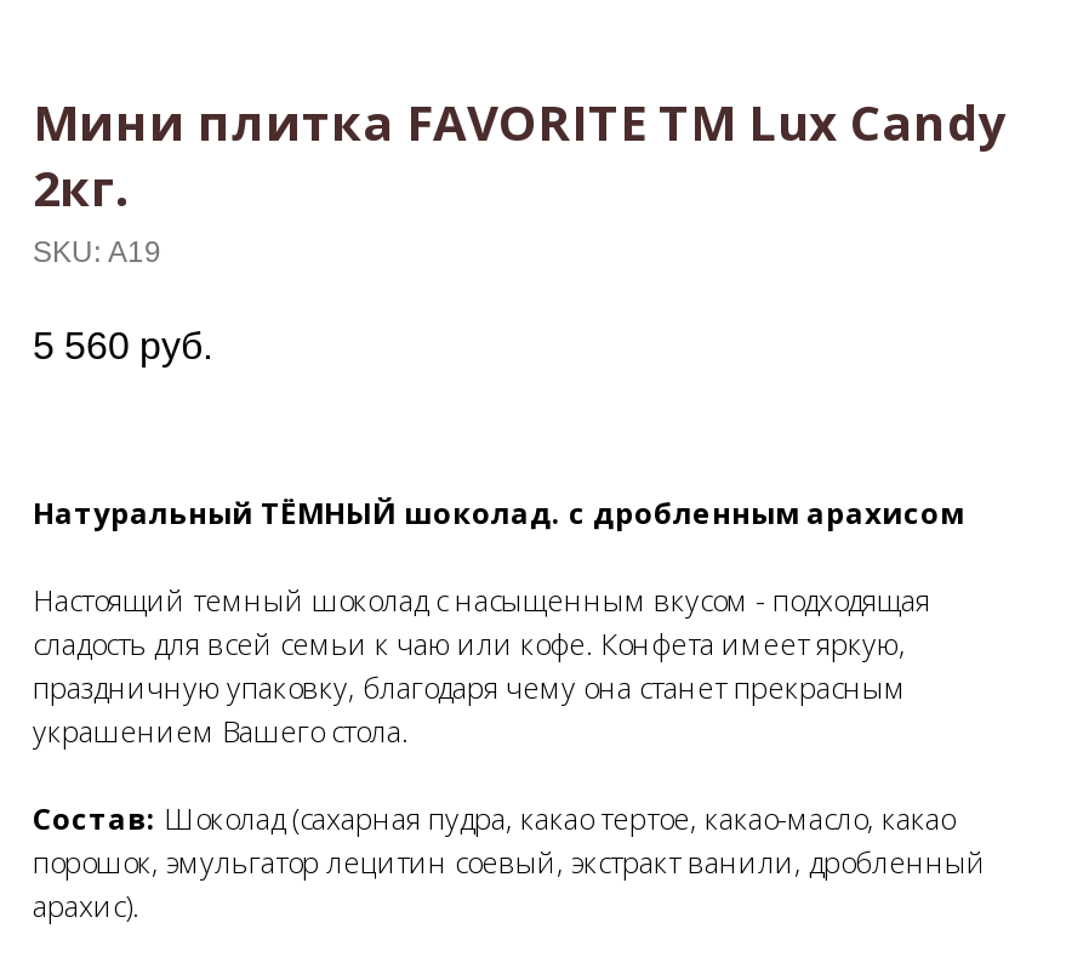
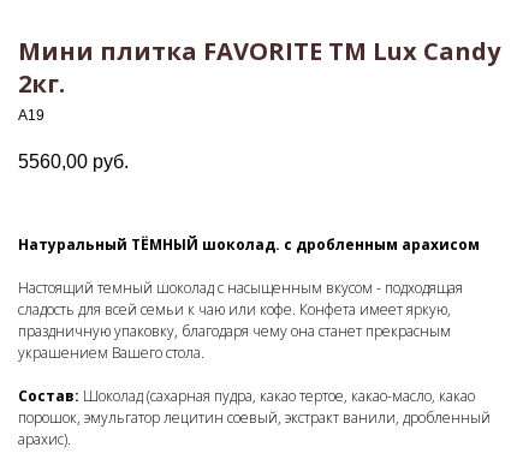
[33,235,161,269] SKU: А19 -> [18,107,44,124] А19
[33,326,212,367] 5 560 руб. -> [18,152,129,172] 5560,00 руб.

